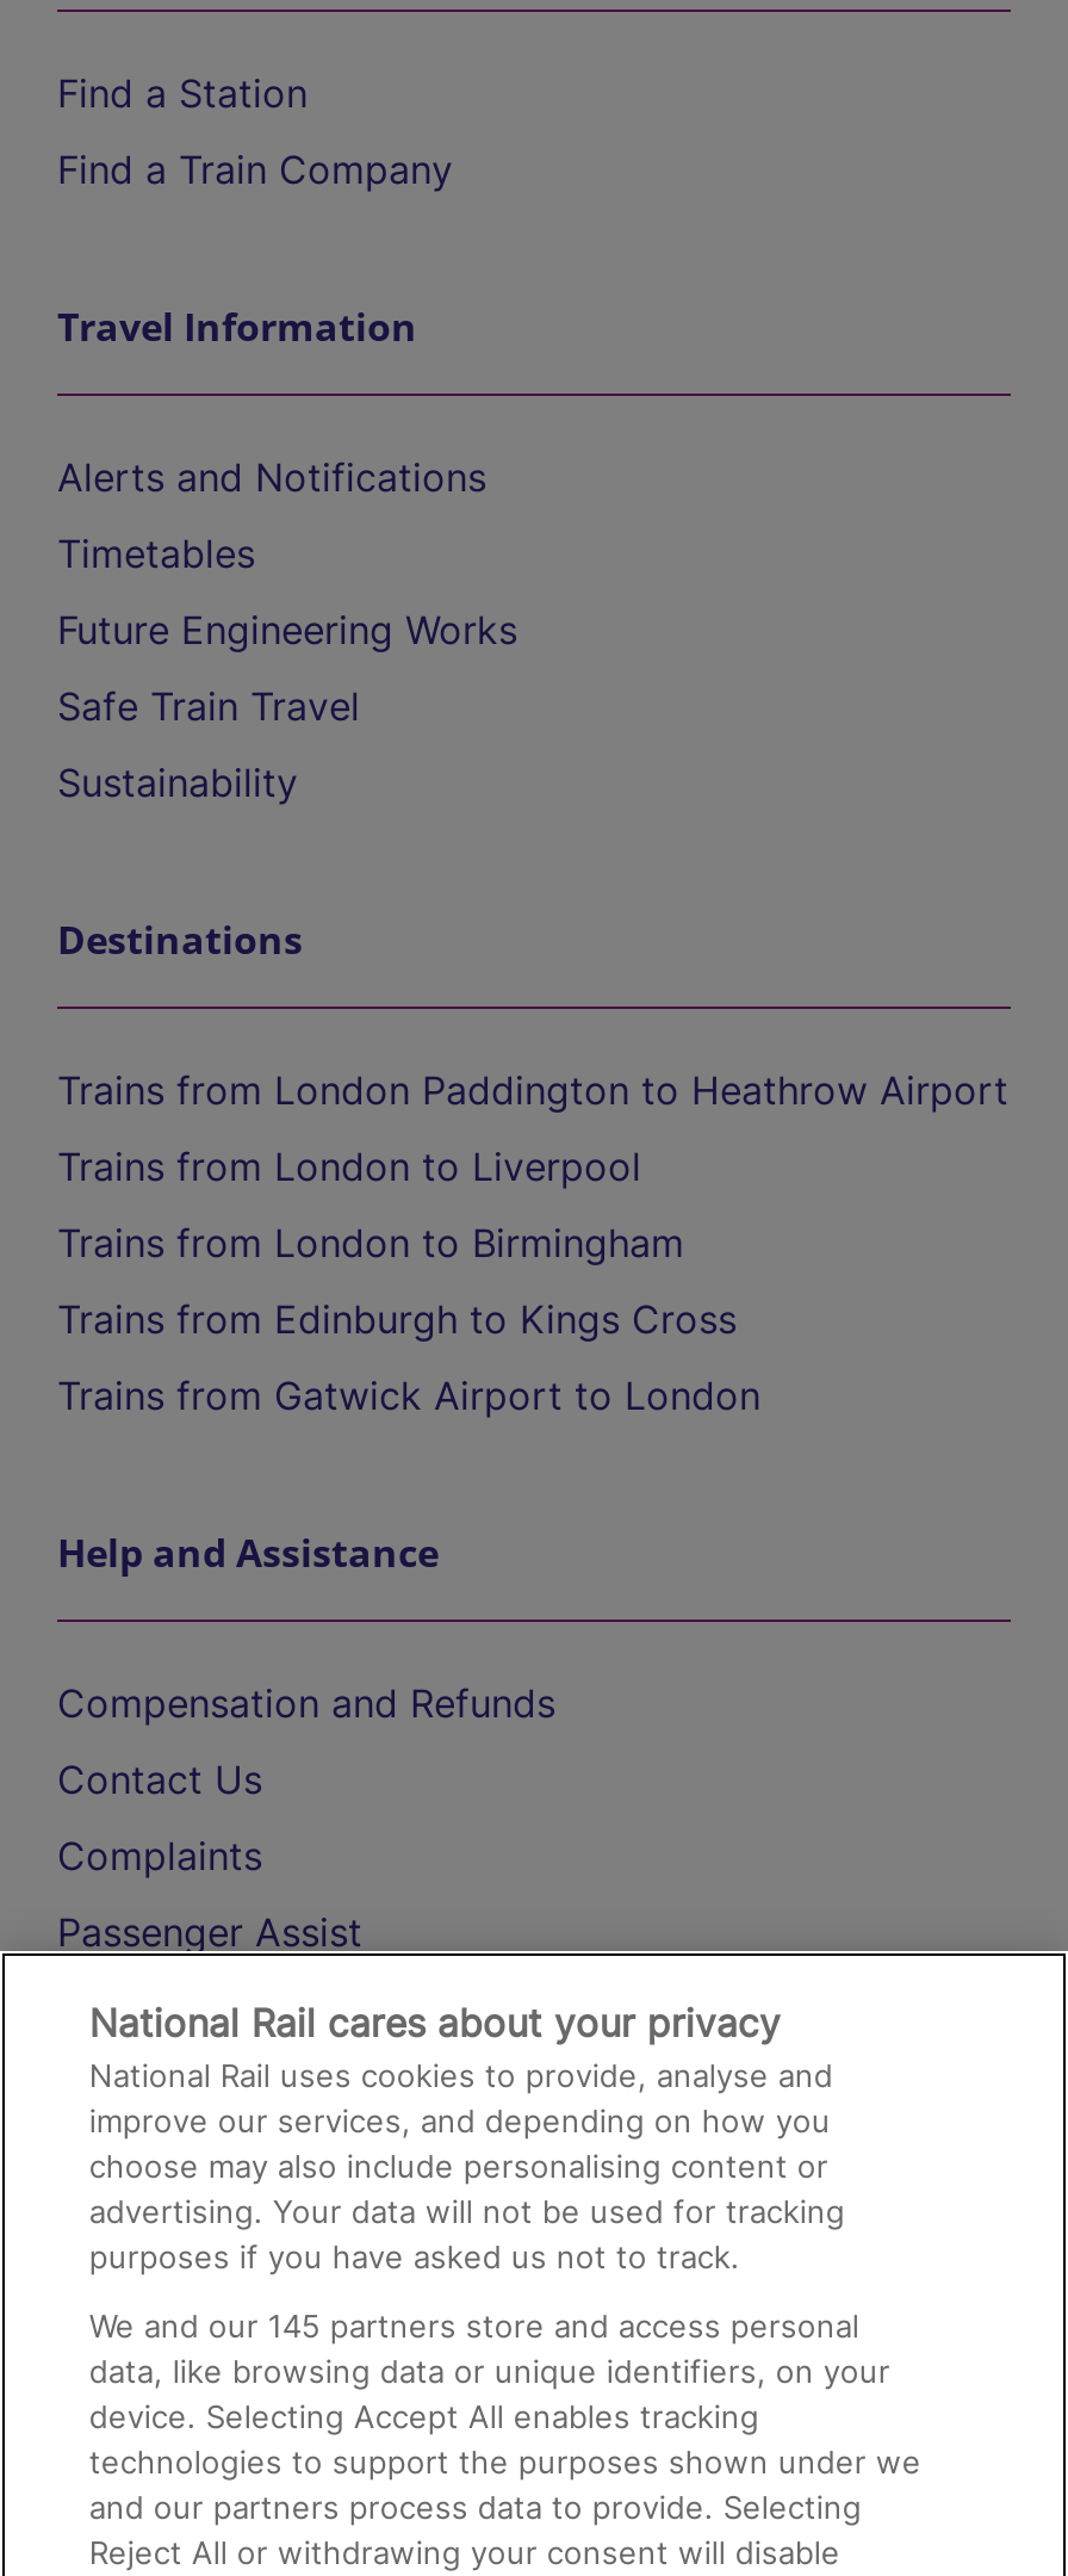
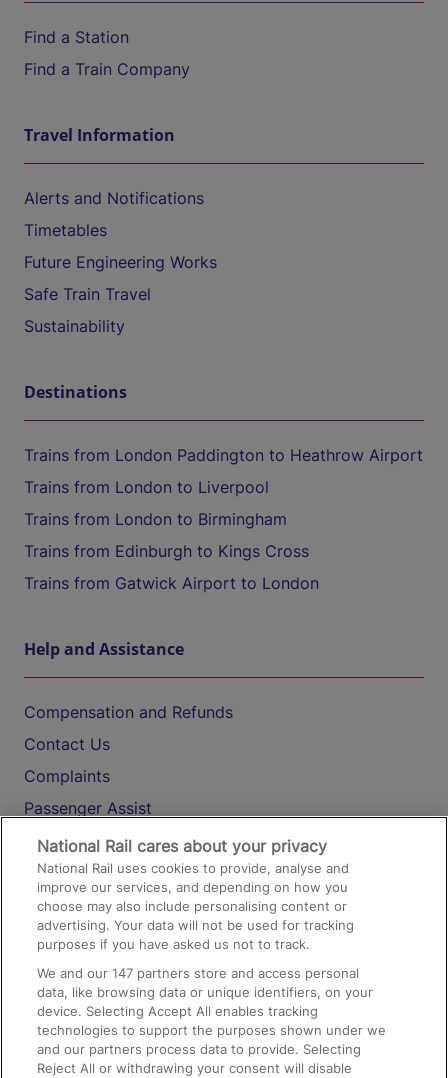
[89,2306,859,2345] We and our 145 partners store and access personal -> [37,965,359,981] We and our 147 partners store and access personal

